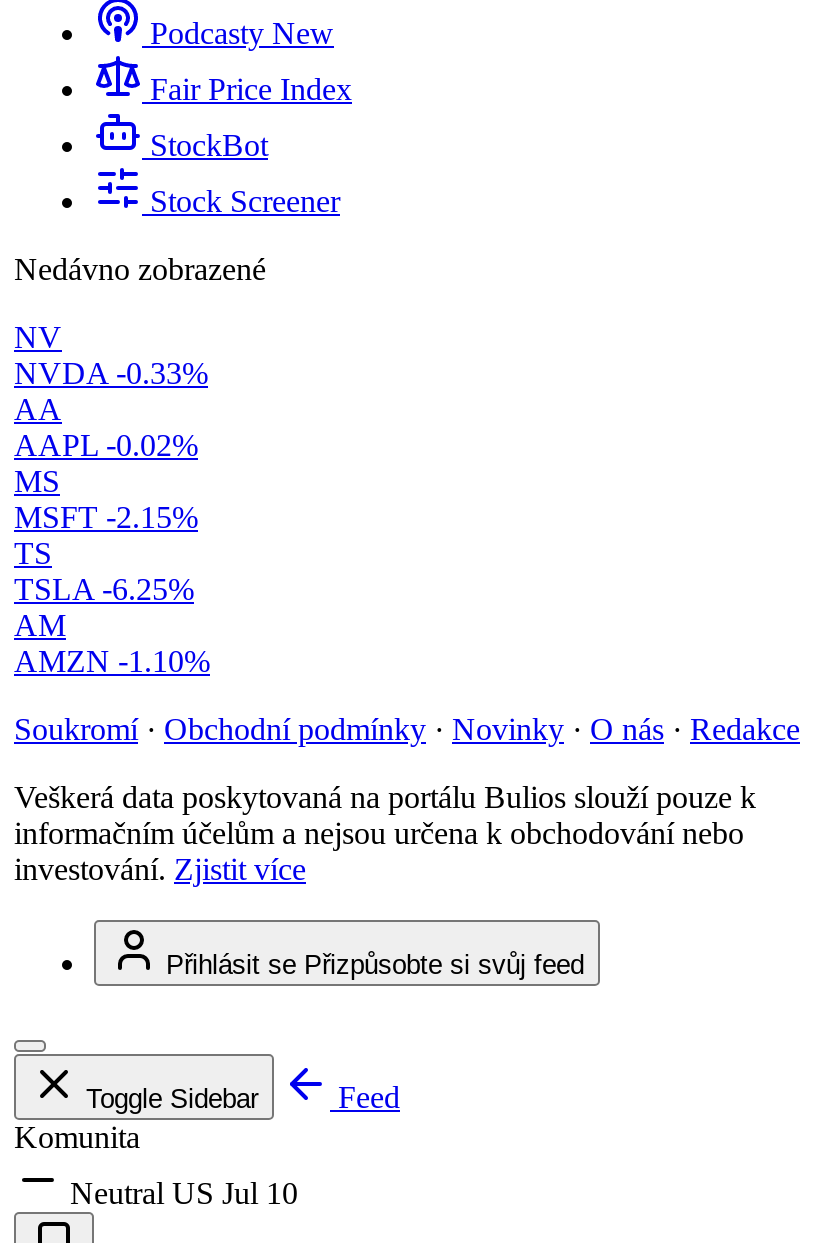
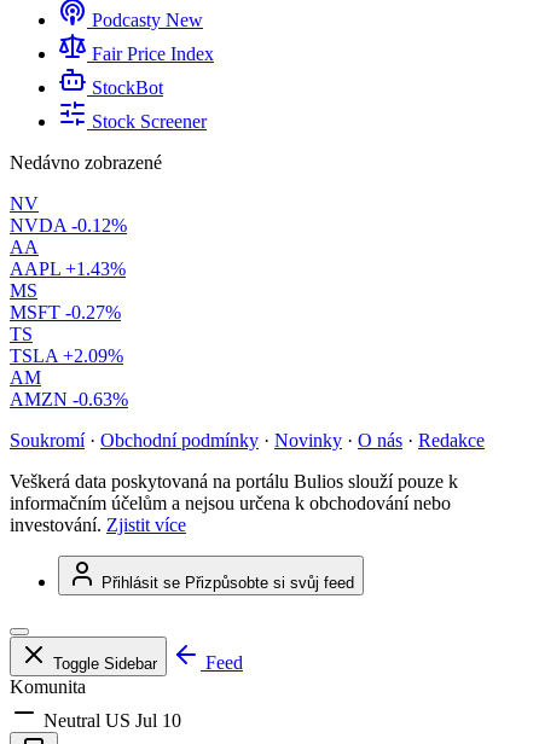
[14,356,208,390] NVDA -0.33% -> [10,215,127,236] NVDA -0.12%
[14,428,198,462] AAPL -0.02% -> [10,259,126,279] AAPL +1.43%
[14,500,198,534] MSFT -2.15% -> [10,302,121,323] MSFT -0.27%
[14,572,194,606] TSLA -6.25% -> [10,346,123,366] TSLA +2.09%
[14,644,210,678] AMZN -1.10% -> [10,389,128,410] AMZN -0.63%

